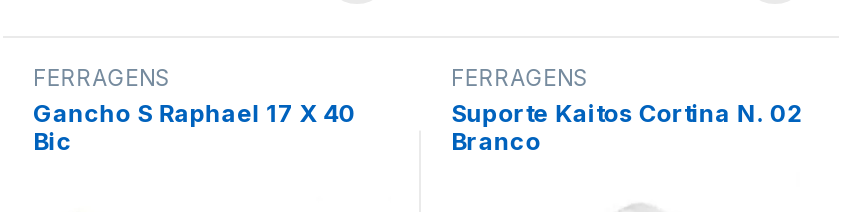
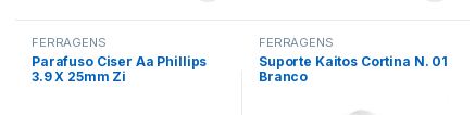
[33,99,356,157] Gancho S Raphael 17 X 40 | Bic -> [32,54,207,85] Parafuso Ciser Aa Phillips | 3.9 X 25mm Zi
[451,99,803,129] Suporte Kaitos Cortina N. 02 -> [259,54,448,70] Suporte Kaitos Cortina N. 01

